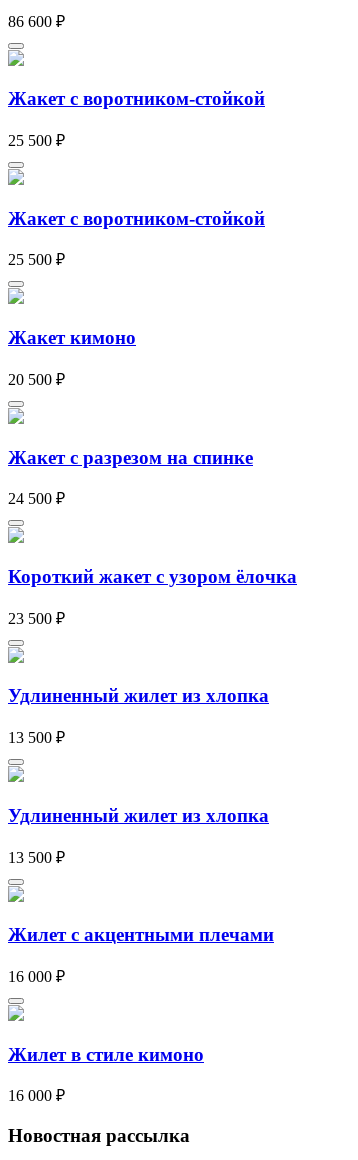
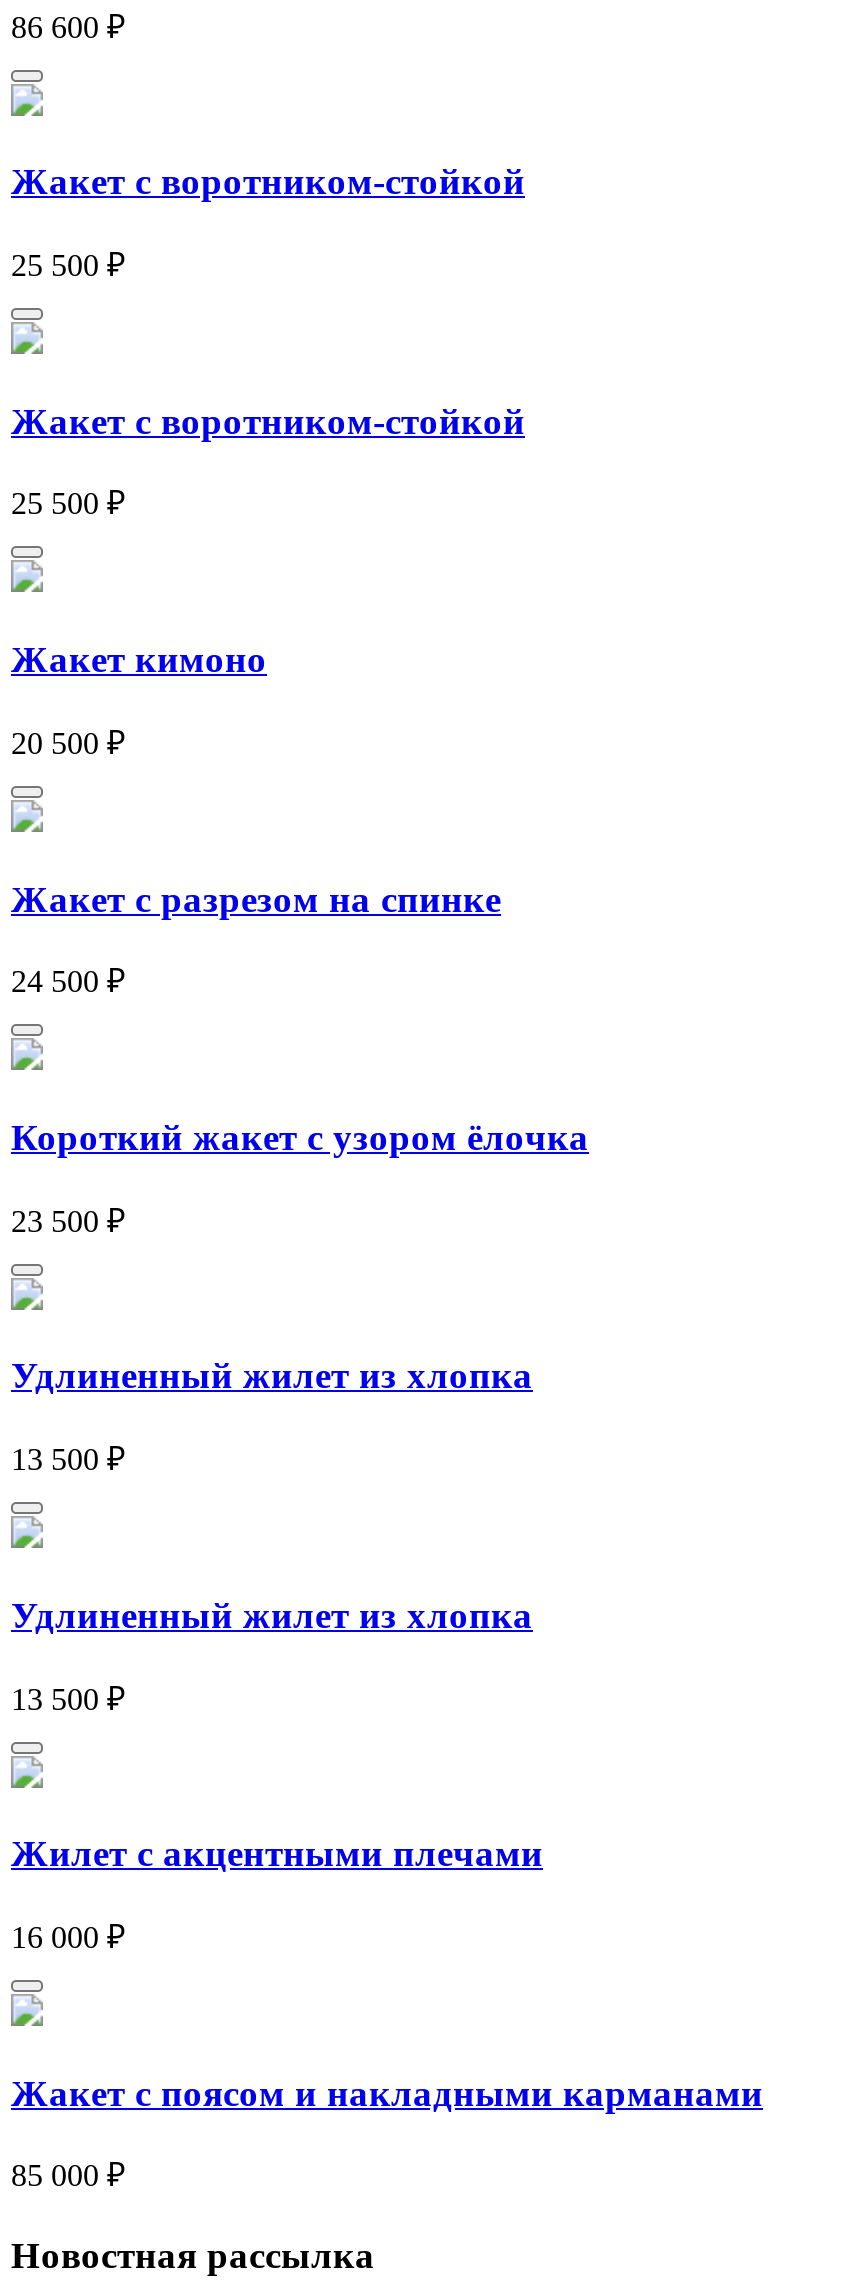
[8,1044,204,1065] Жилет в стиле кимоно -> [11,2072,763,2114] Жакет с поясом и накладными карманами
[8,1087,65,1104] 16 000 ₽ -> [11,2159,125,2193] 85 000 ₽

